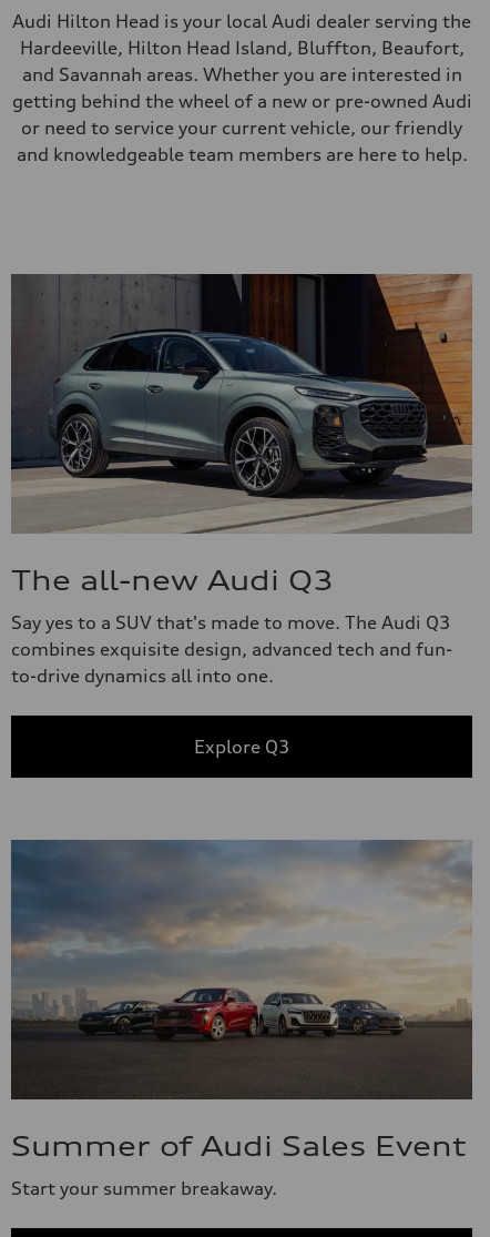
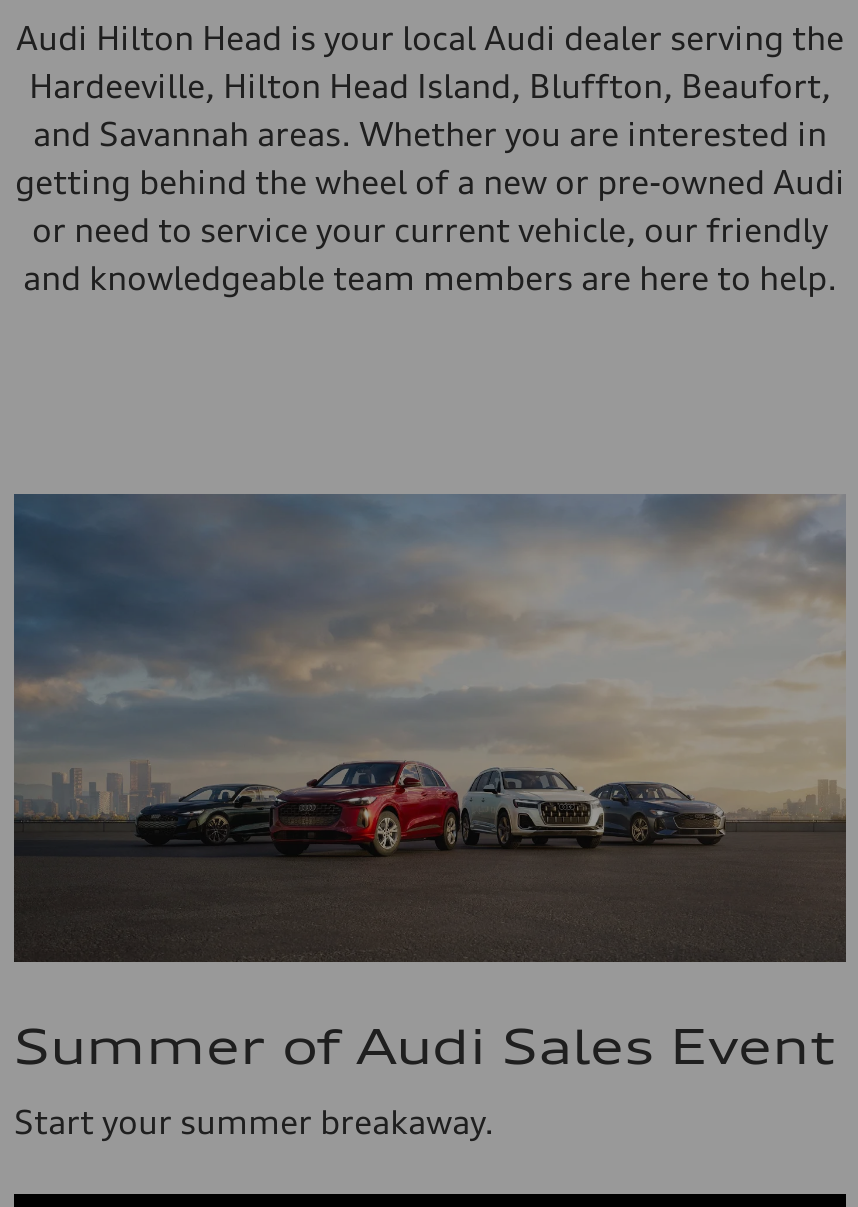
[10,273,473,758] [image] | The all-new Audi Q3 | Say yes to a SUV that's made to move. The Audi Q3 | combines exquisite design, advanced tech and fun- | to-drive dynamics all into one. | Explore Q3 -> none

